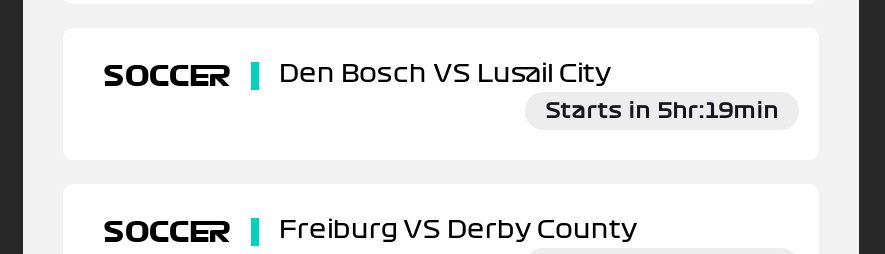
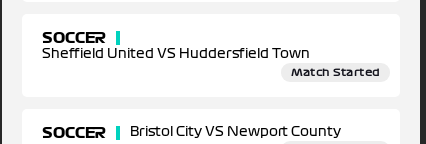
[279,62,611,86] Den Bosch VS Lusail City -> [42,48,310,60] Sheffield United VS Huddersfield Town
[545,100,779,122] Starts in 5hr:19min -> [291,67,380,78] Match Started
[279,218,637,242] Freiburg VS Derby County -> [130,126,341,138] Bristol City VS Newport County

